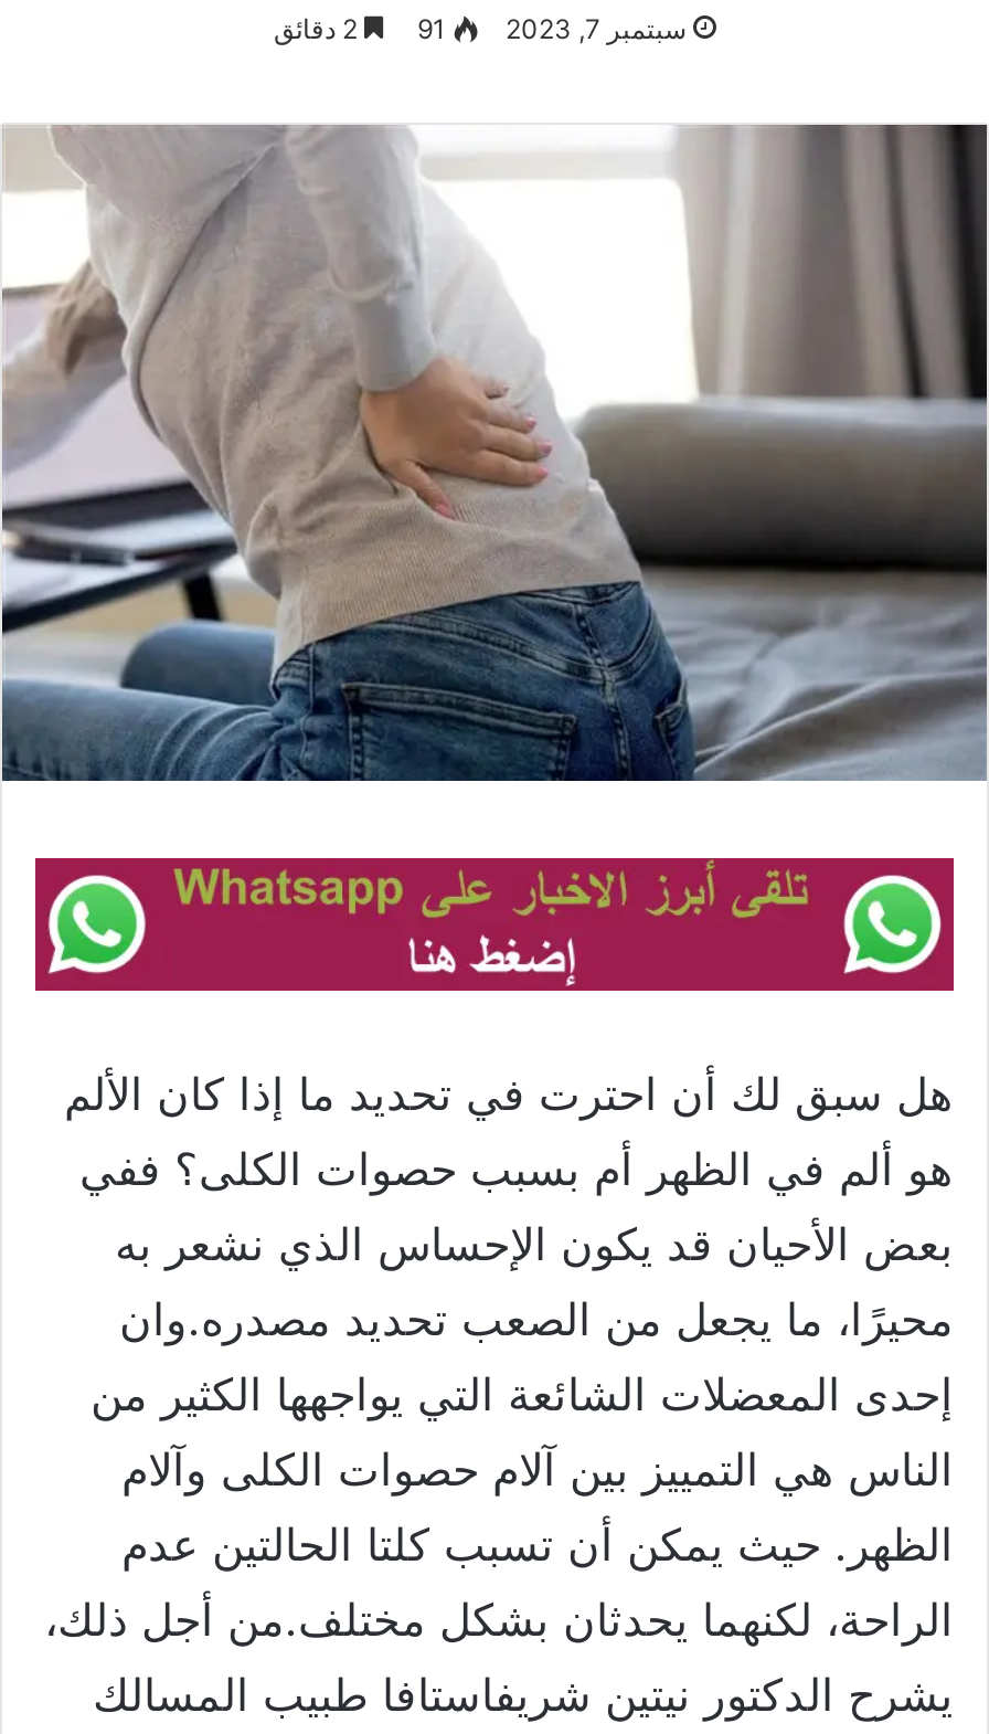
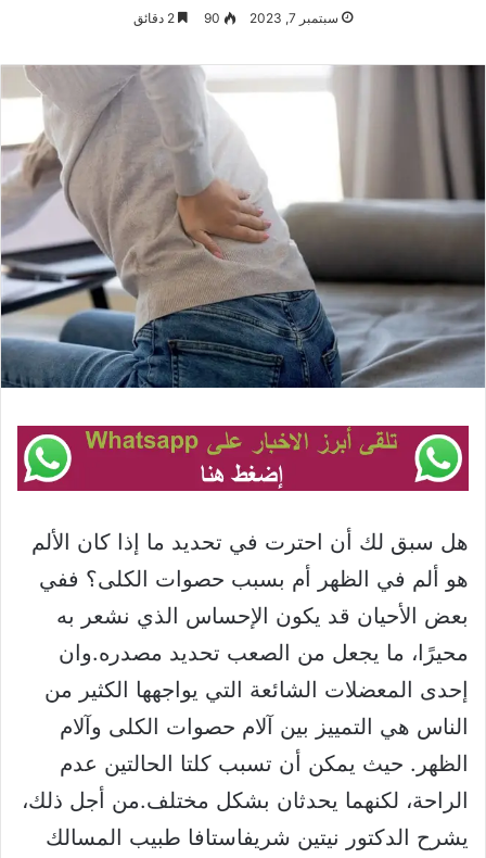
[417,12,446,46] 91 -> [204,10,220,26] 90

